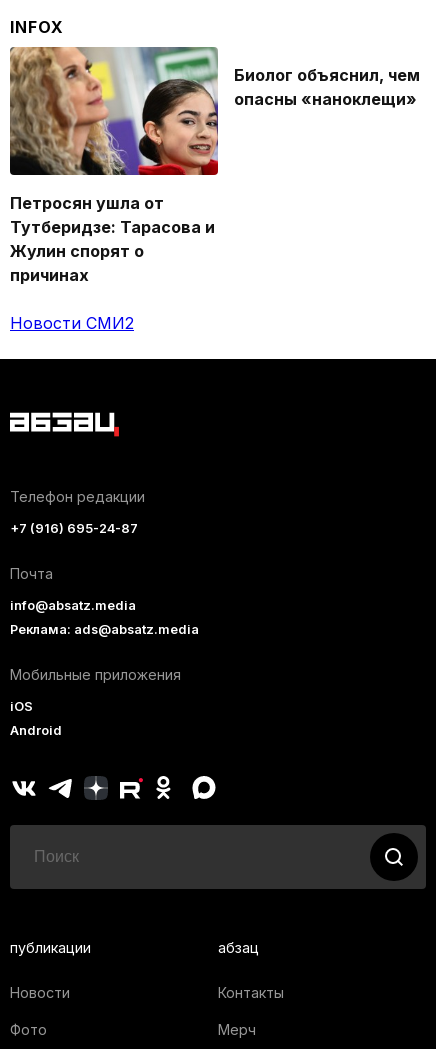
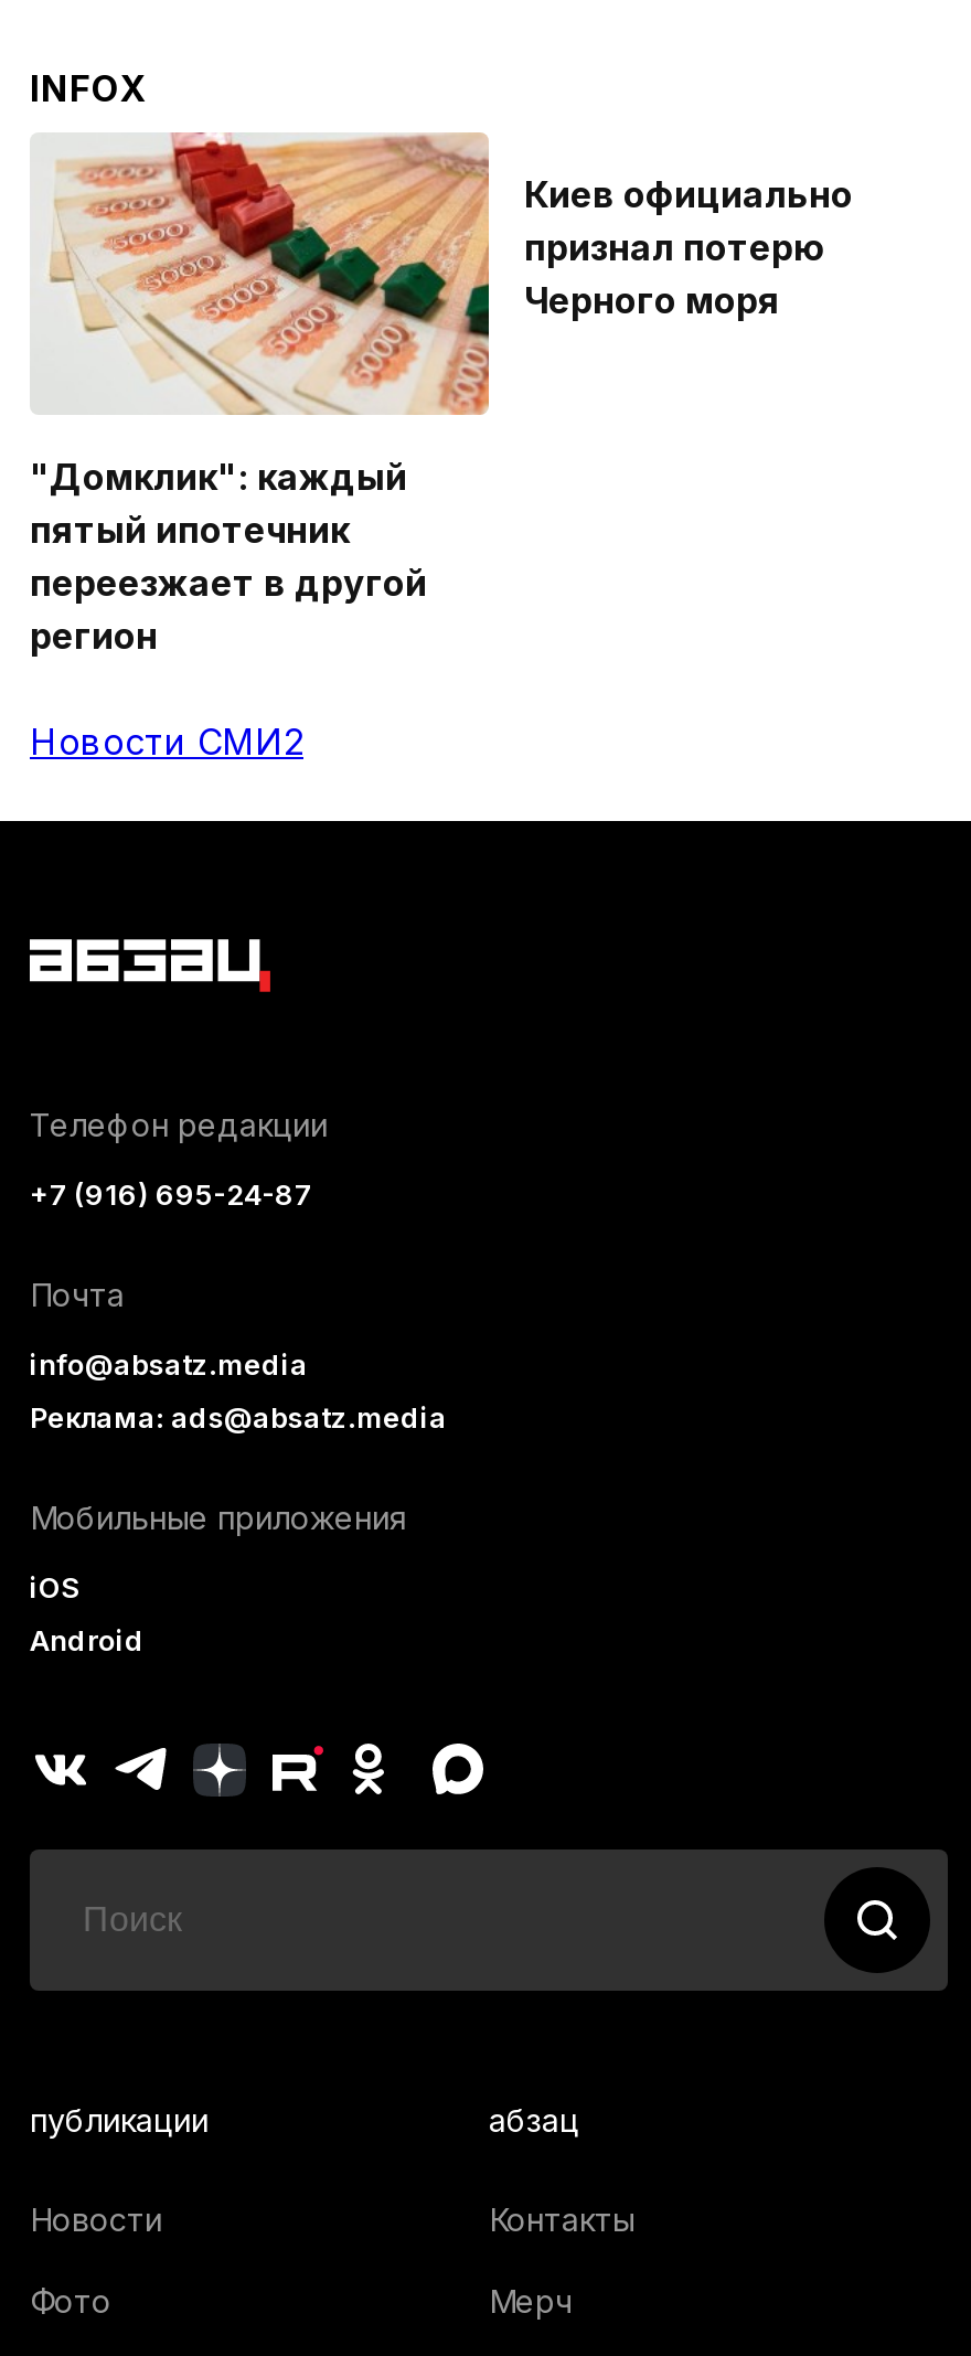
[9,46,420,176] [image] | Биолог объяснил, чем | опасны «наноклещи» -> [30,132,853,415] [image] | Киев официально | признал потерю | Черного моря
[10,193,215,285] Петросян ушла от | Тутберидзе: Тарасова и | Жулин спорят о | причинах -> [30,454,427,657] "Домклик": каждый | пятый ипотечник | переезжает в другой | регион

